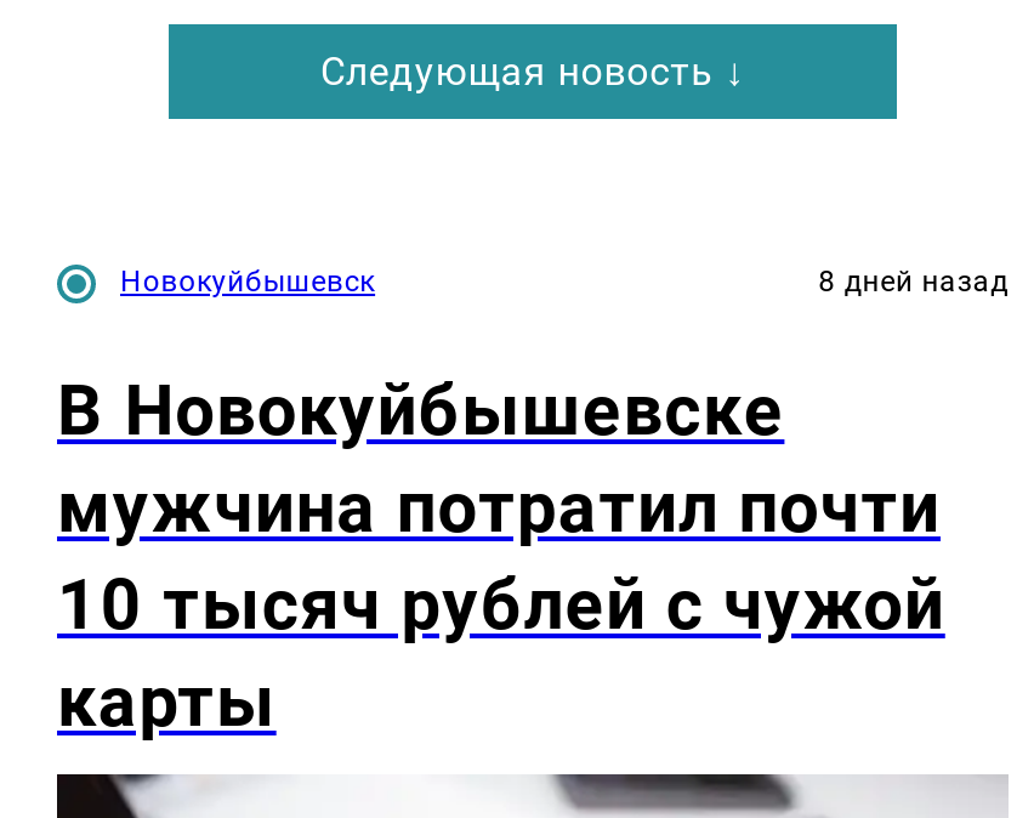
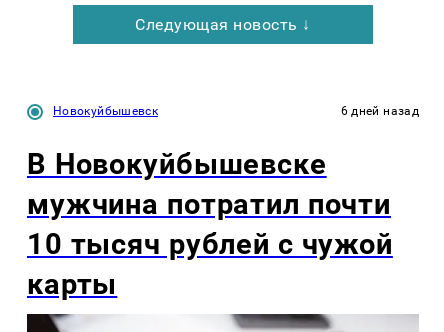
[818,265,1009,299] 8 дней назад -> [341,104,419,118] 6 дней назад

